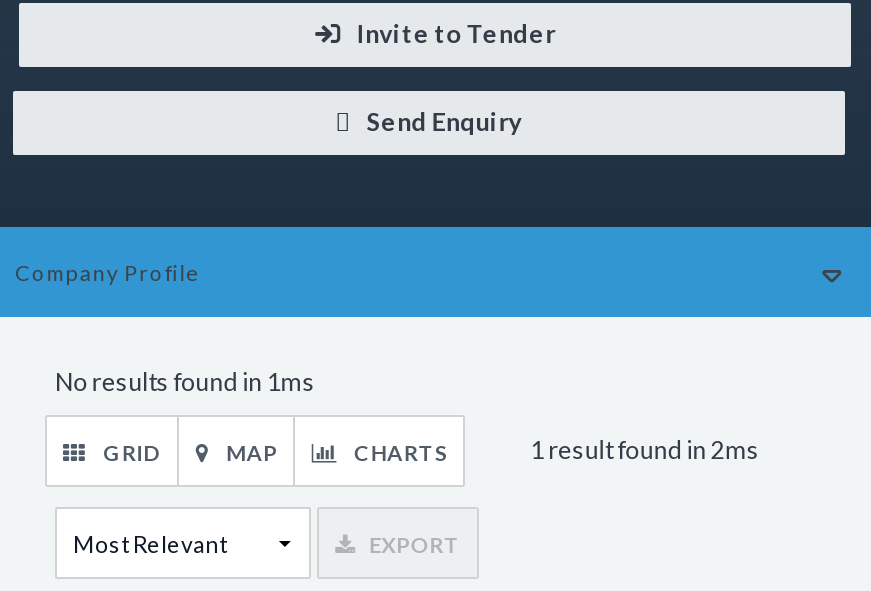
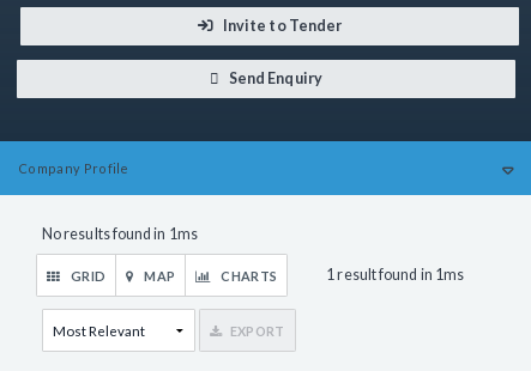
[530,435,759,465] 1 result found in 2ms -> [326,266,464,284] 1 result found in 1ms

